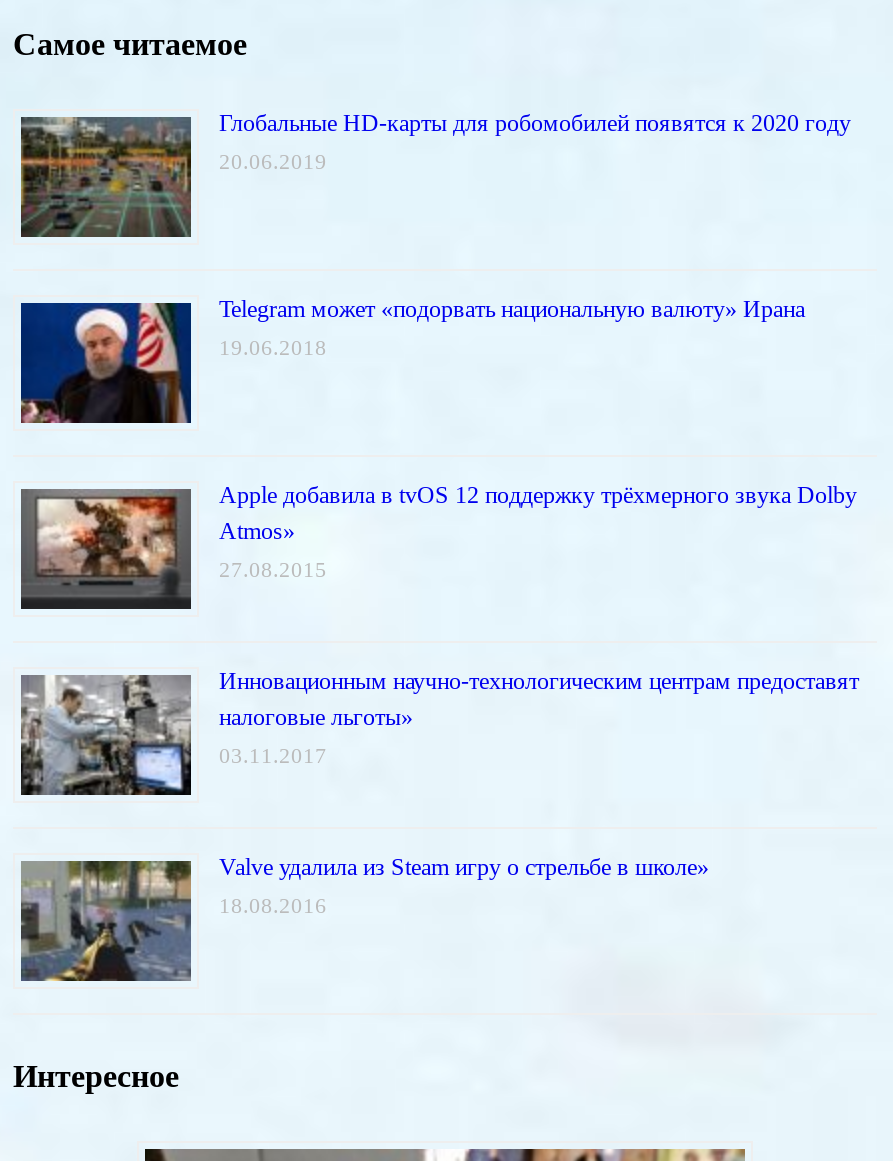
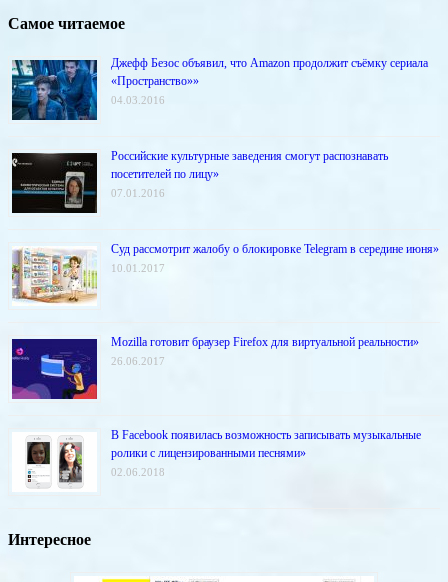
[19,110,851,237] [image] | Глобальные HD-карты для робомобилей появятся к 2020 году | 20.06.2019 -> [11,56,428,121] [image] | Джефф Безос объявил, что Amazon продолжит съёмку сериала | «Пространство»» | 04.03.2016
[19,296,805,425] [image] | Telegram может «подорвать национальную валюту» Ирана | 19.06.2018 -> [11,149,388,214] [image] | Российские культурные заведения смогут распознавать | посетителей по лицу» | 07.01.2016
[19,482,857,611] [image] | Apple добавила в tvOS 12 поддержку трёхмерного звука Dolby | Atmos» | 27.08.2015 -> [12,242,439,306] [image] | Суд рассмотрит жалобу о блокировке Telegram в середине июня» | 10.01.2017
[19,668,859,797] [image] | Инновационным научно-технологическим центрам предоставят | налоговые льготы» | 03.11.2017 -> [11,335,419,400] [image] | Mozilla готовит браузер Firefox для виртуальной реальности» | 26.06.2017
[19,854,709,983] [image] | Valve удалила из Steam игру о стрельбе в школе» | 18.08.2016 -> [12,428,421,492] [image] | В Facebook появилась возможность записывать музыкальные | ролики с лицензированными песнями» | 02.06.2018

